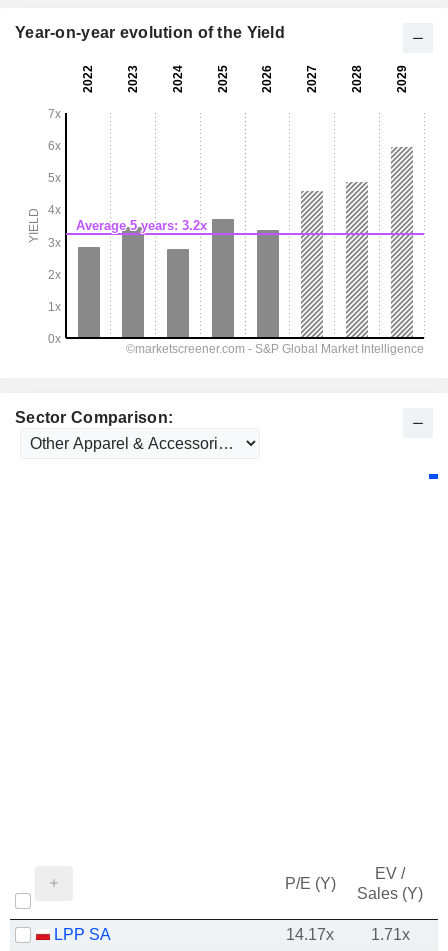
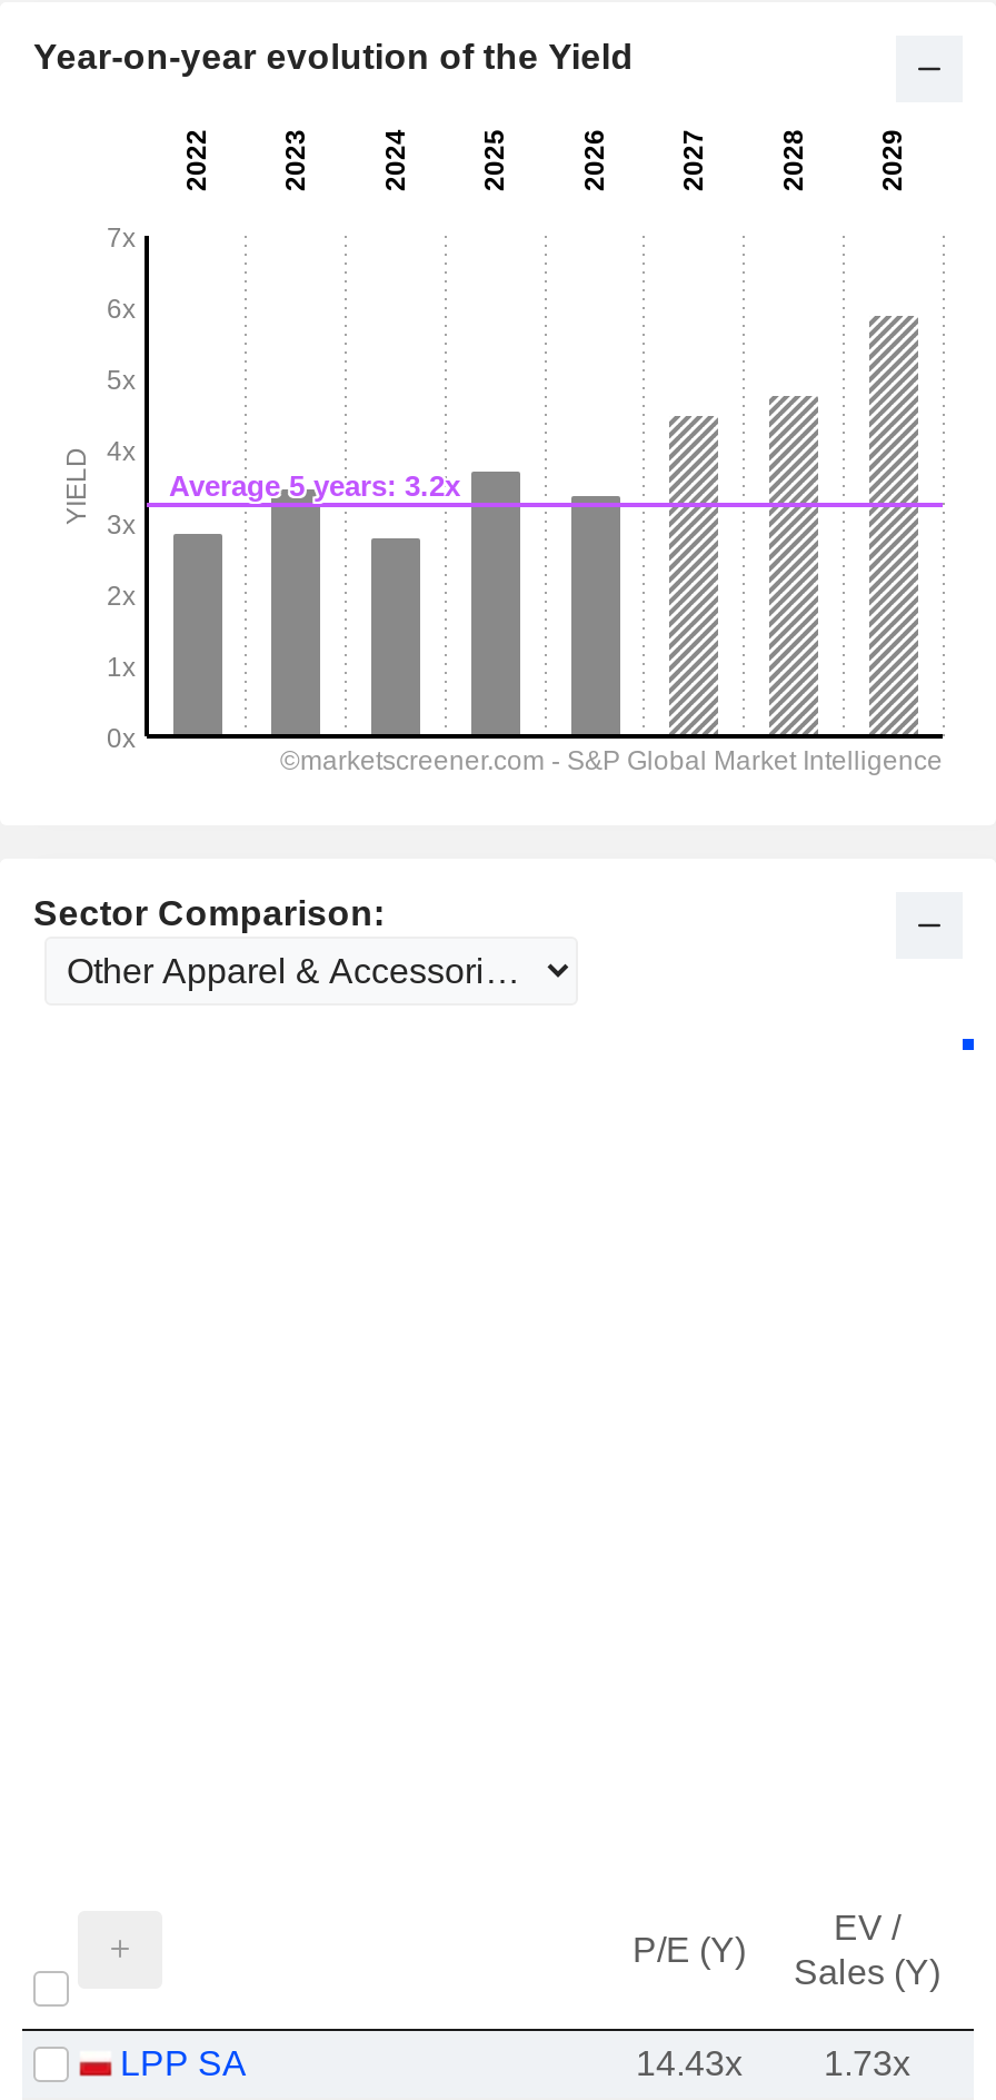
[286,926,409,943] 14.17x | 1.71x -> [636,2044,910,2082] 14.43x | 1.73x

